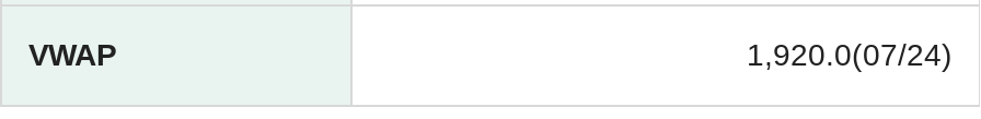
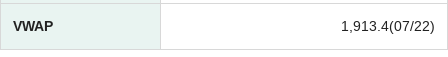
[747,38,953,73] 1,920.0(07/24) -> [341,18,435,34] 1,913.4(07/22)

